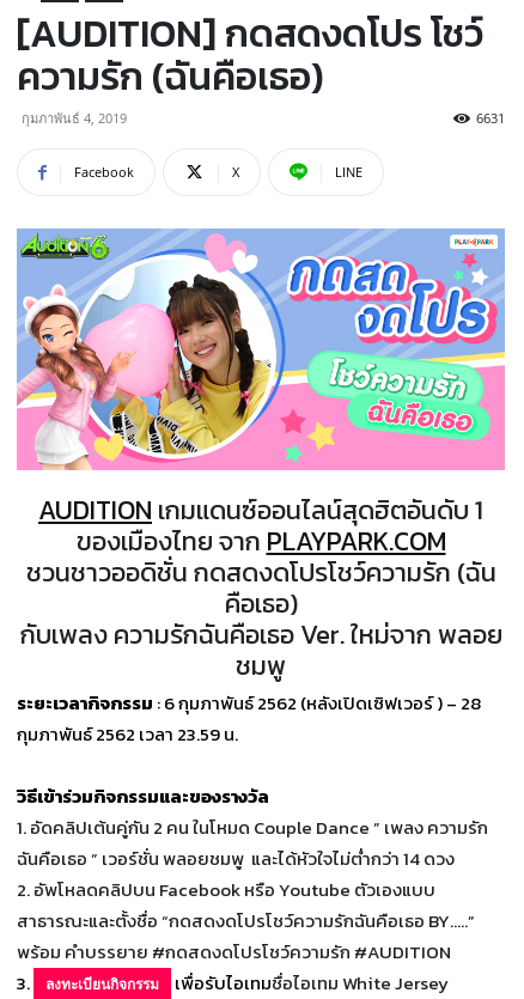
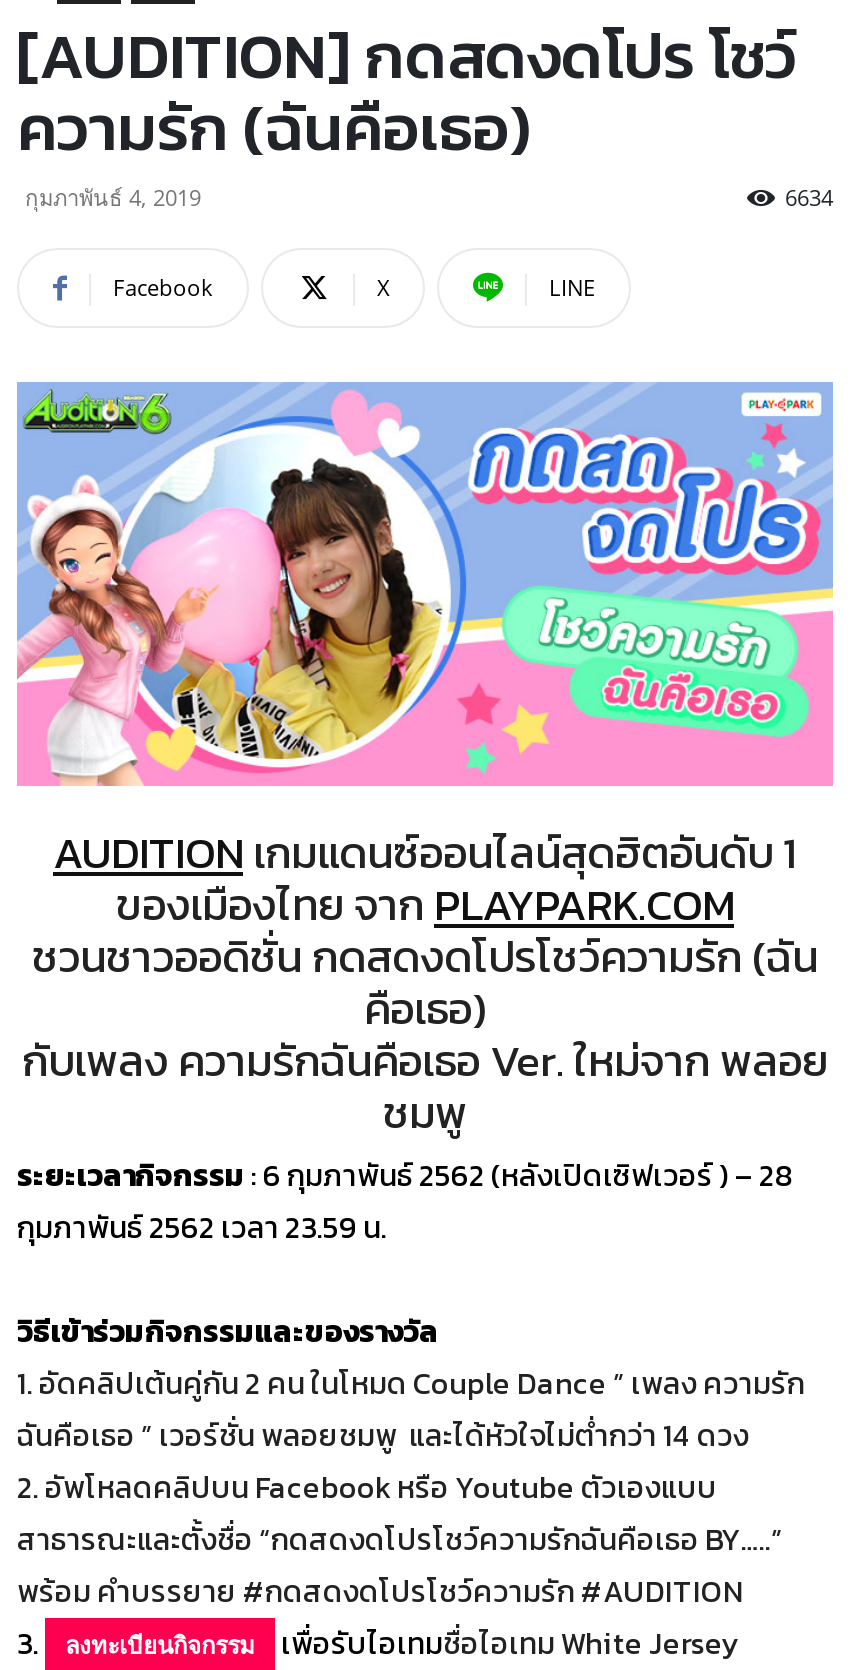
[476,109,505,127] 6631 -> [785,182,833,212] 6634

